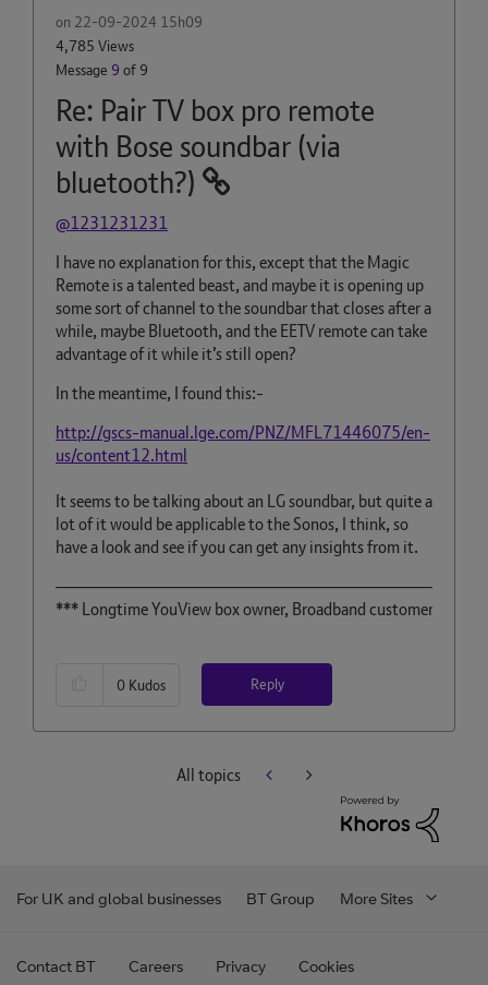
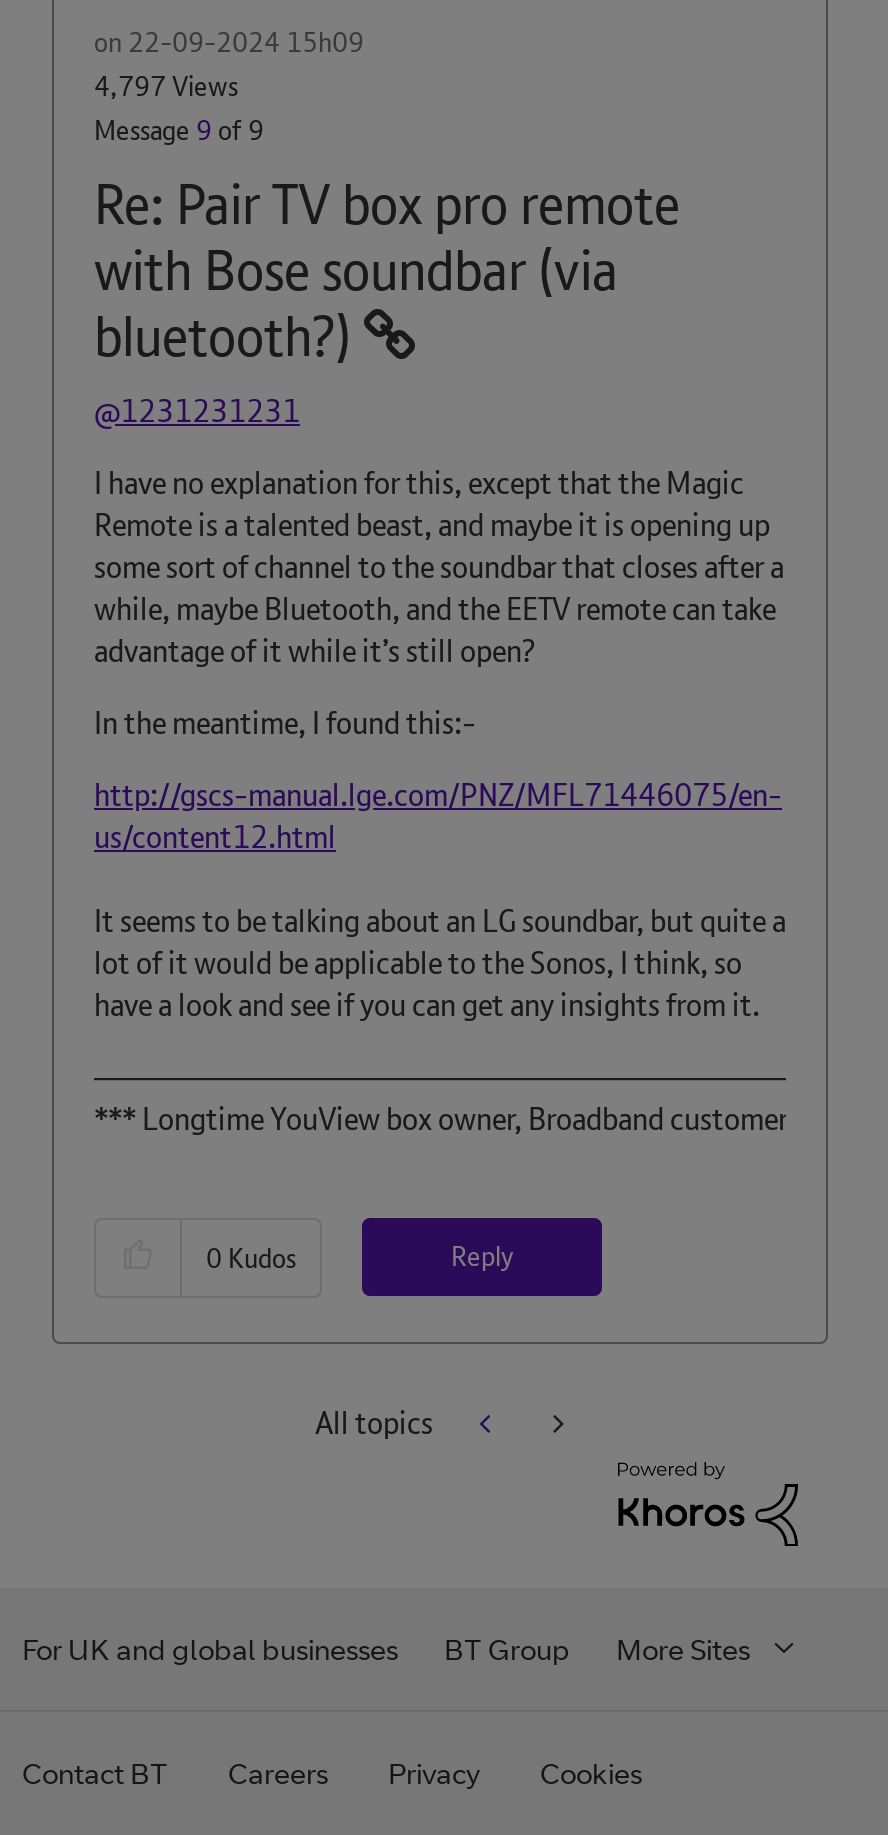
[56,36,134,56] 4,785 Views -> [94,68,238,104] 4,797 Views

